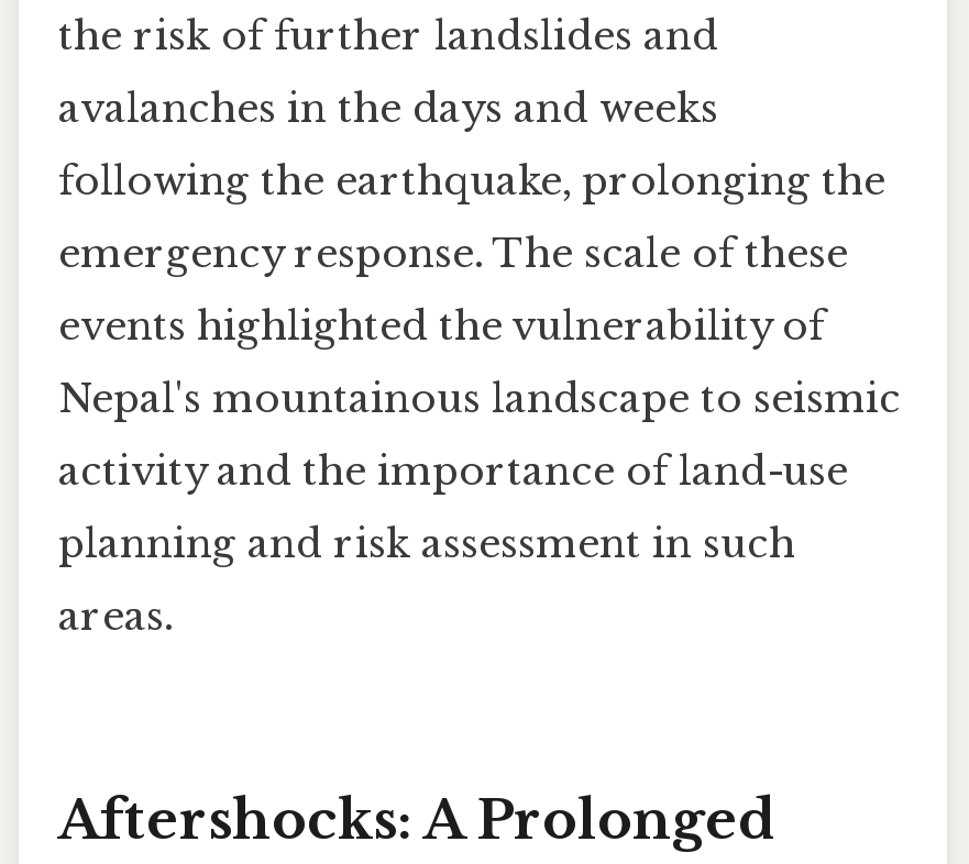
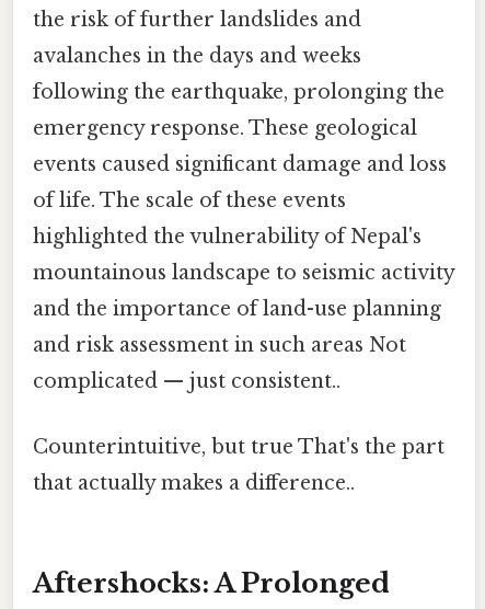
[58,230,901,642] emergency response. The scale of these | events highlighted the vulnerability of | Nepal's mountainous landscape to seismic | activity and the importance of land-use | planning and risk assessment in such | areas. -> [33,116,454,495] emergency response. These geological | events caused significant damage and loss | of life. The scale of these events | highlighted the vulnerability of Nepal's | mountainous landscape to seismic activity | and the importance of land-use planning | and risk assessment in such areas Not | complicated — just consistent.. | Counterintuitive, but true That's the part | that actually makes a difference..

